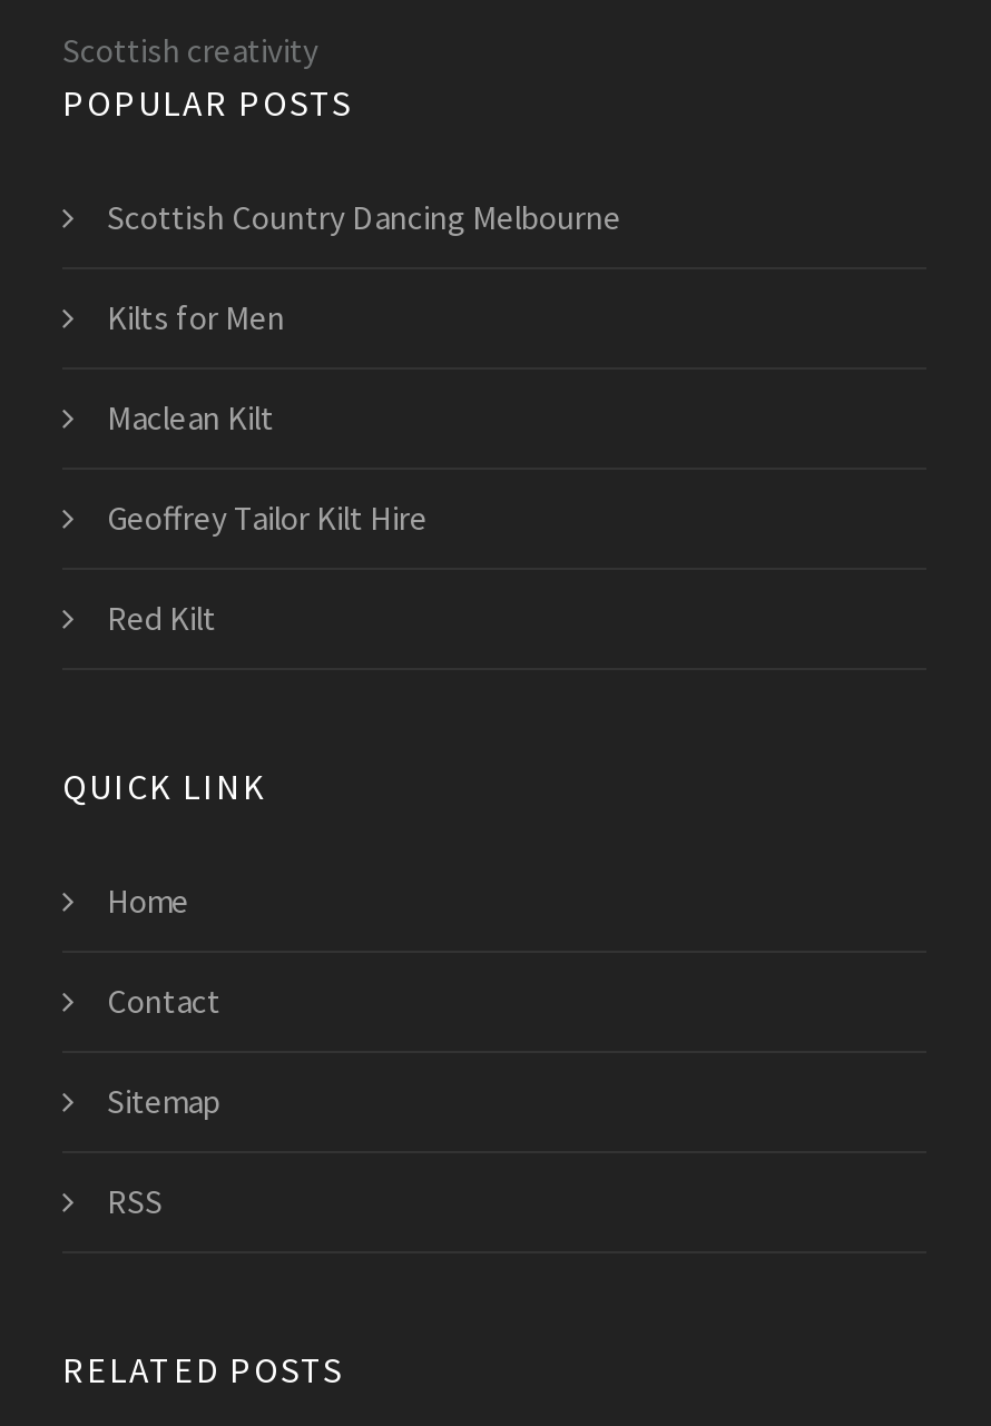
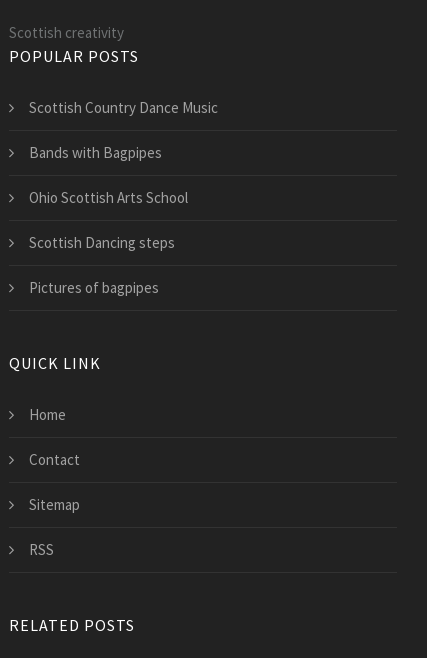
[107,197,621,239] Scottish Country Dancing Melbourne -> [29,98,218,117] Scottish Country Dance Music
[107,297,285,340] Kilts for Men -> [29,143,162,162] Bands with Bagpipes
[107,397,274,440] Maclean Kilt -> [29,188,188,207] Ohio Scottish Arts School
[107,498,428,540] Geoffrey Tailor Kilt Hire -> [29,233,175,252] Scottish Dancing steps
[107,598,216,640] Red Kilt -> [29,278,159,297] Pictures of bagpipes

